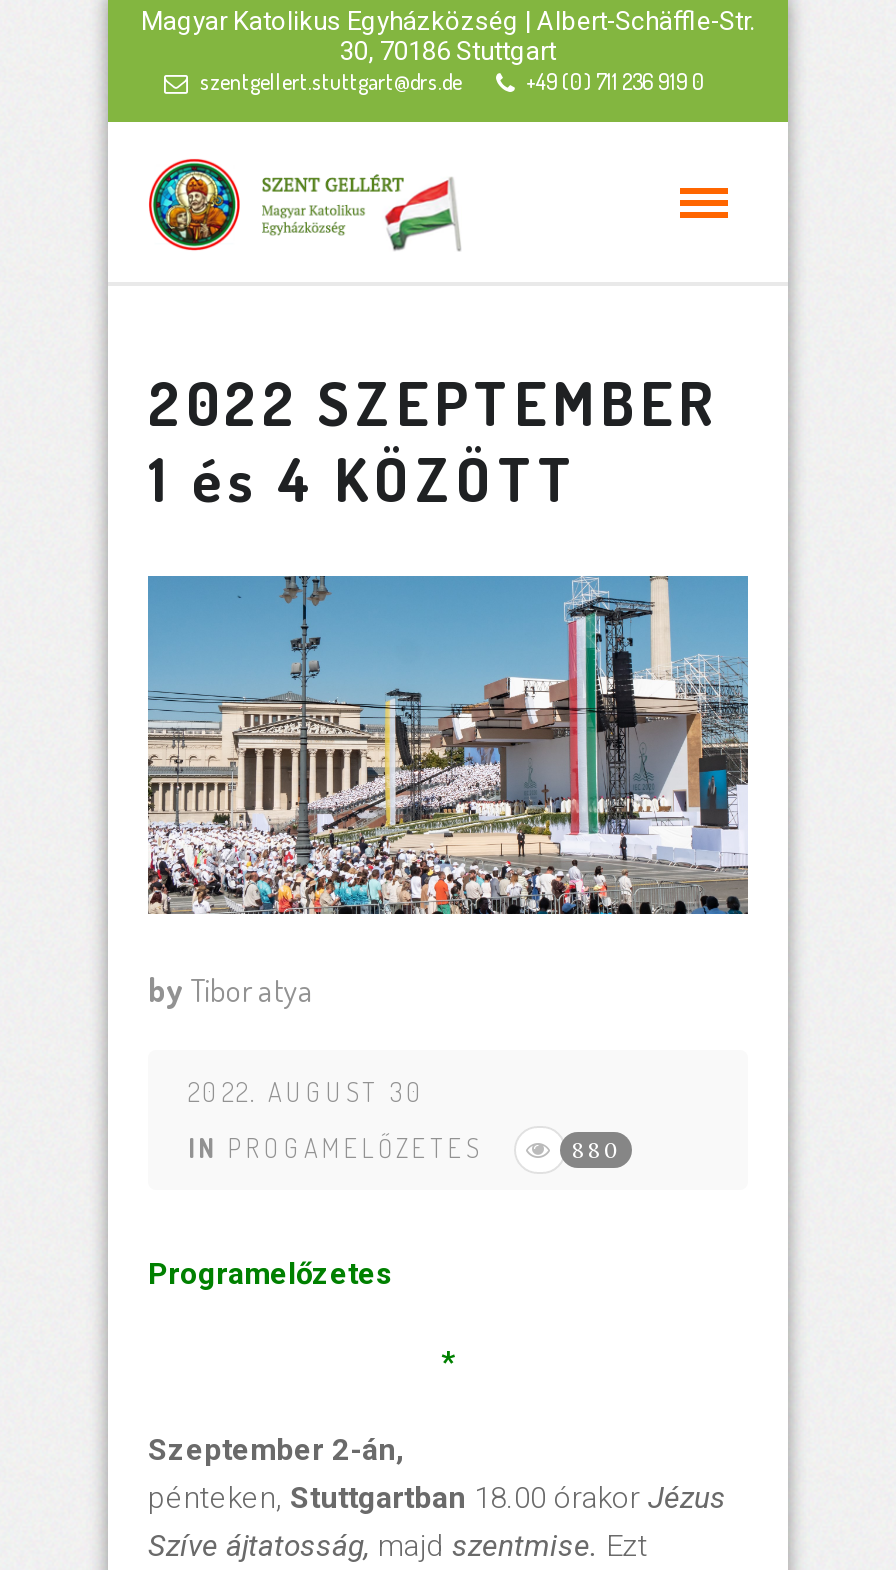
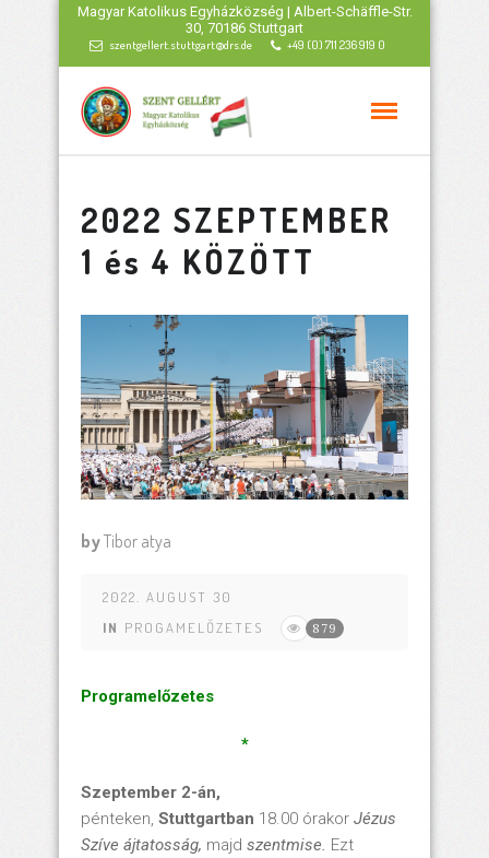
[572,1136,620,1164] 880 -> [312,621,337,636] 879

